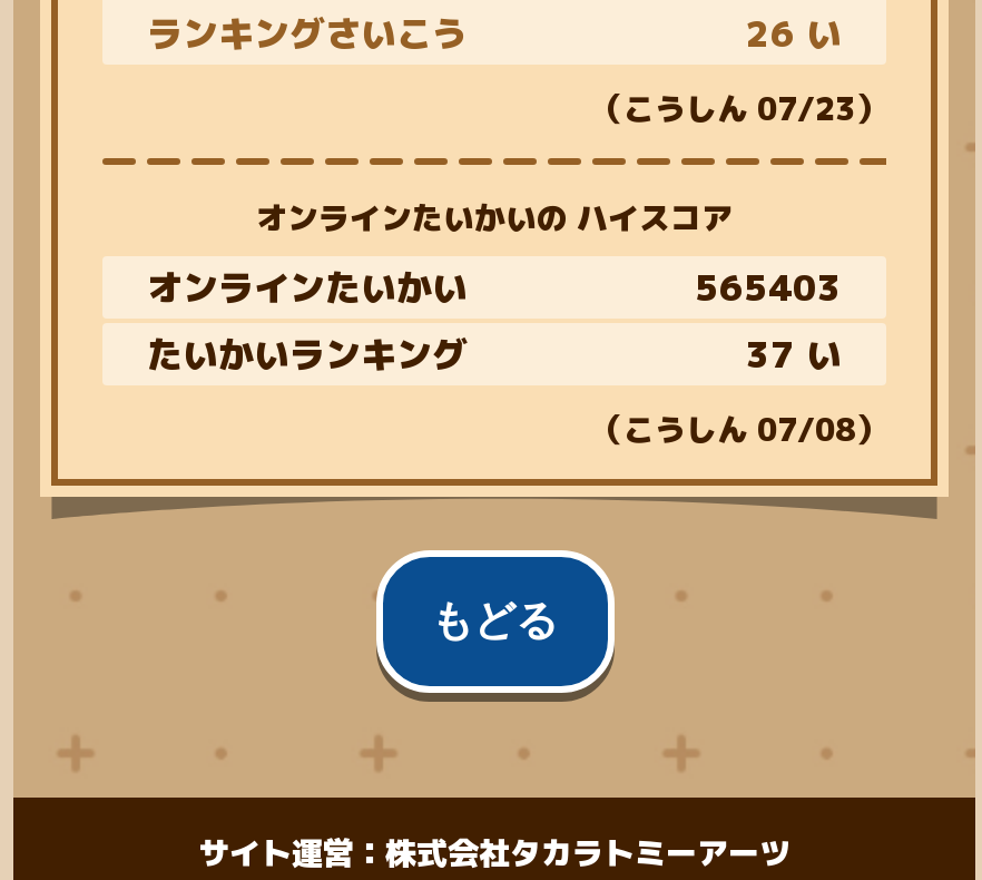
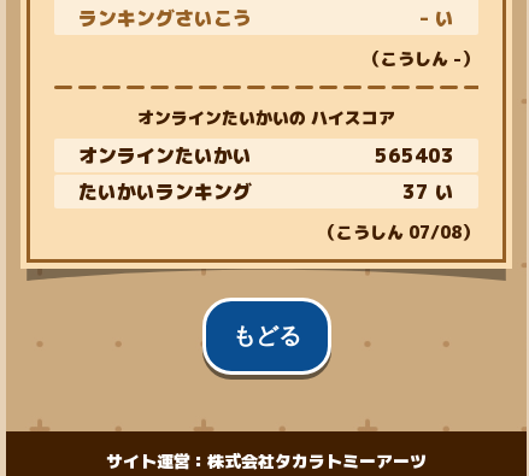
[746,10,842,59] 26 い -> [419,5,454,32] - い
[592,88,886,130] （こうしん07/23） -> [364,47,478,70] （こうしん-）

